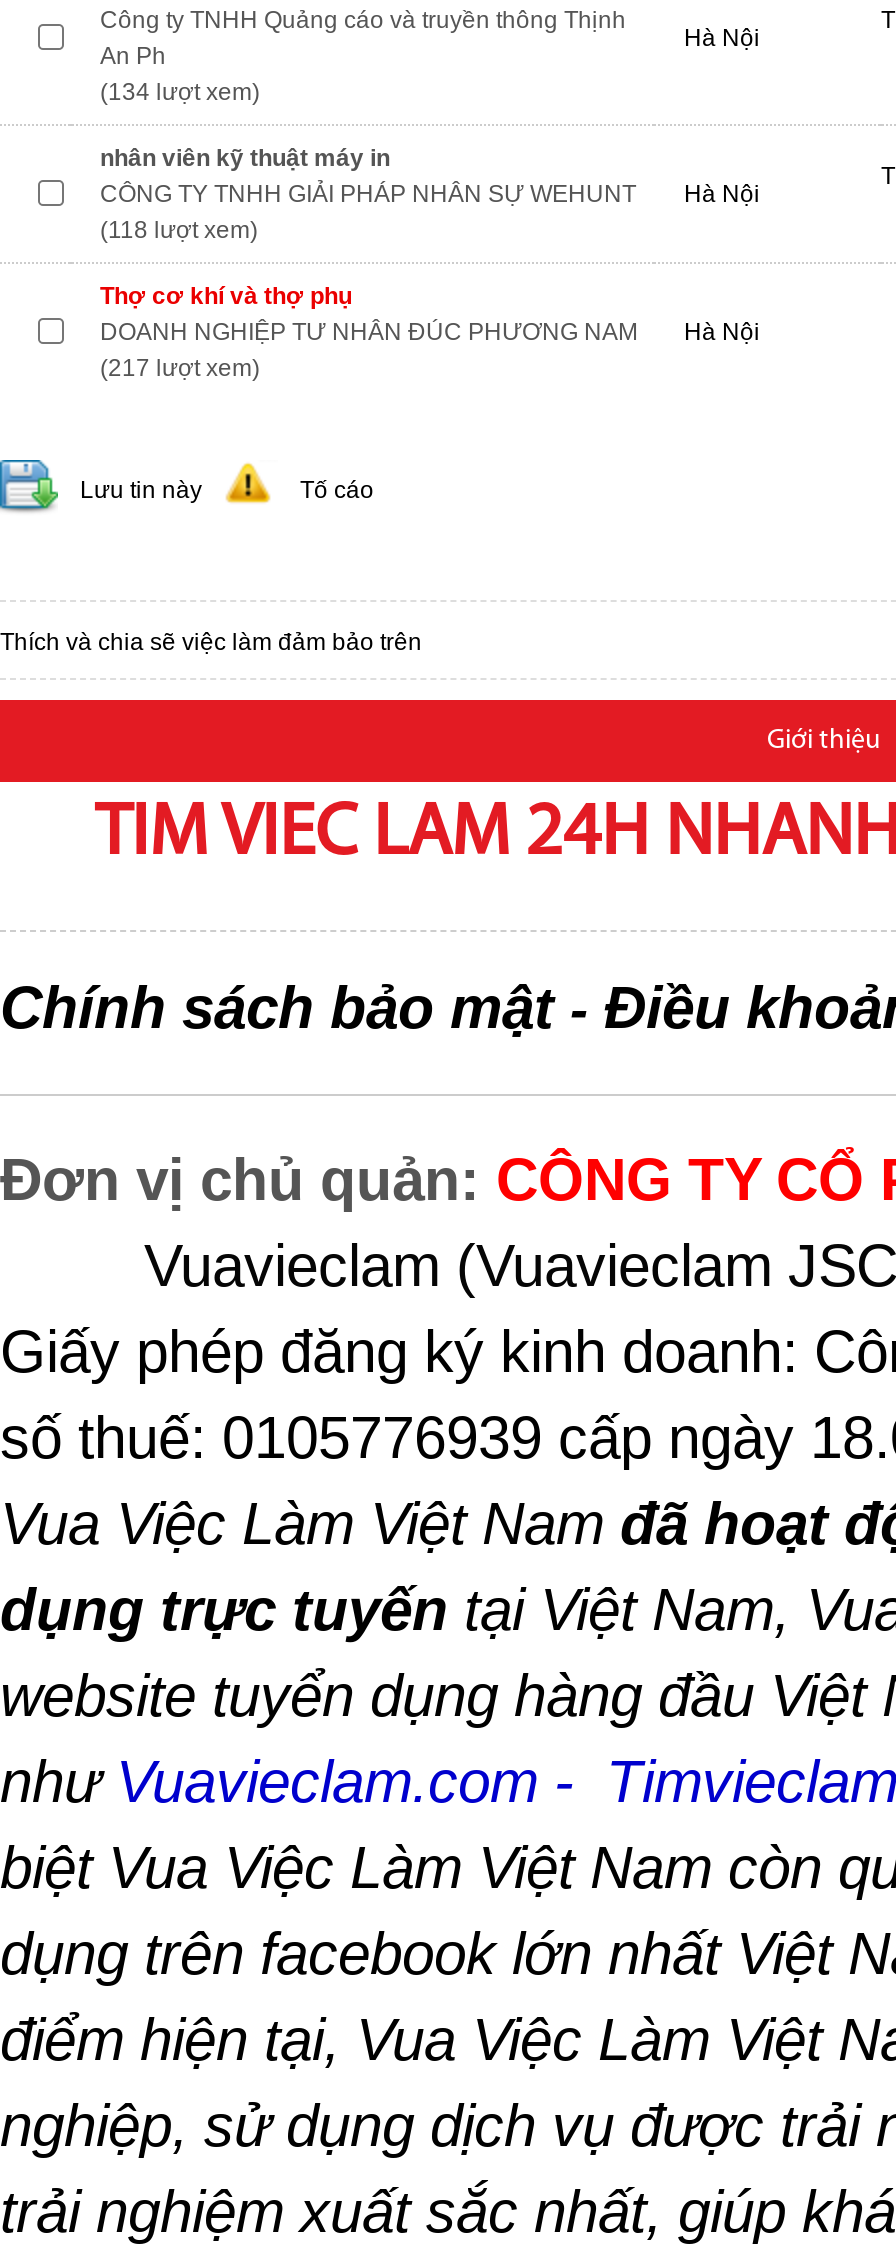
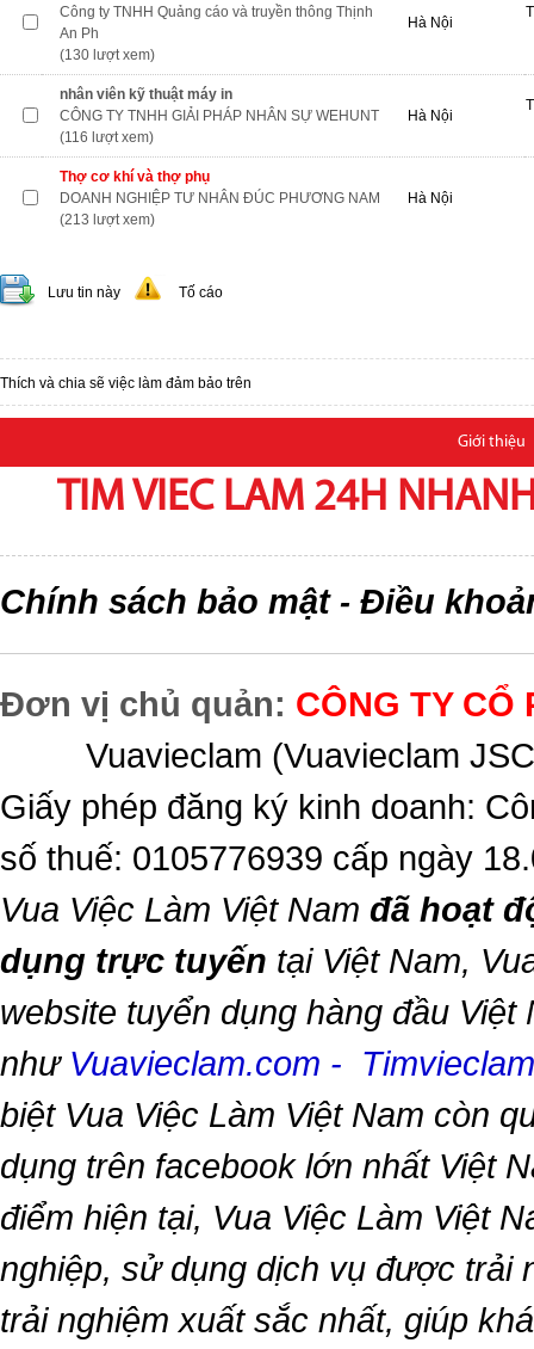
[100,78,260,106] (134 lượt xem) -> [60,47,155,63] (130 lượt xem)
[100,216,258,244] (118 lượt xem) -> [60,129,154,146] (116 lượt xem)
[100,354,260,382] (217 lượt xem) -> [60,211,155,228] (213 lượt xem)

